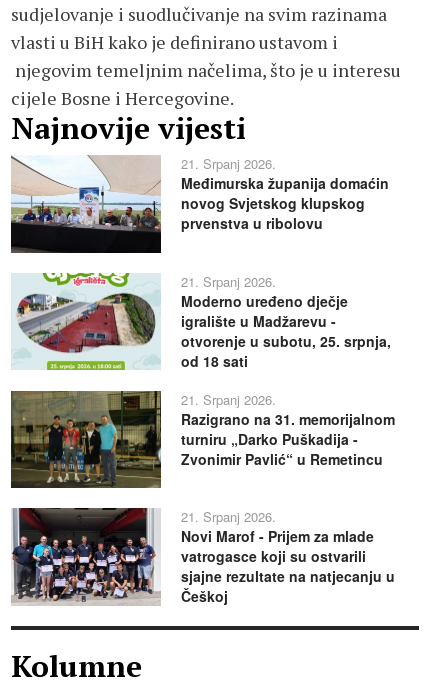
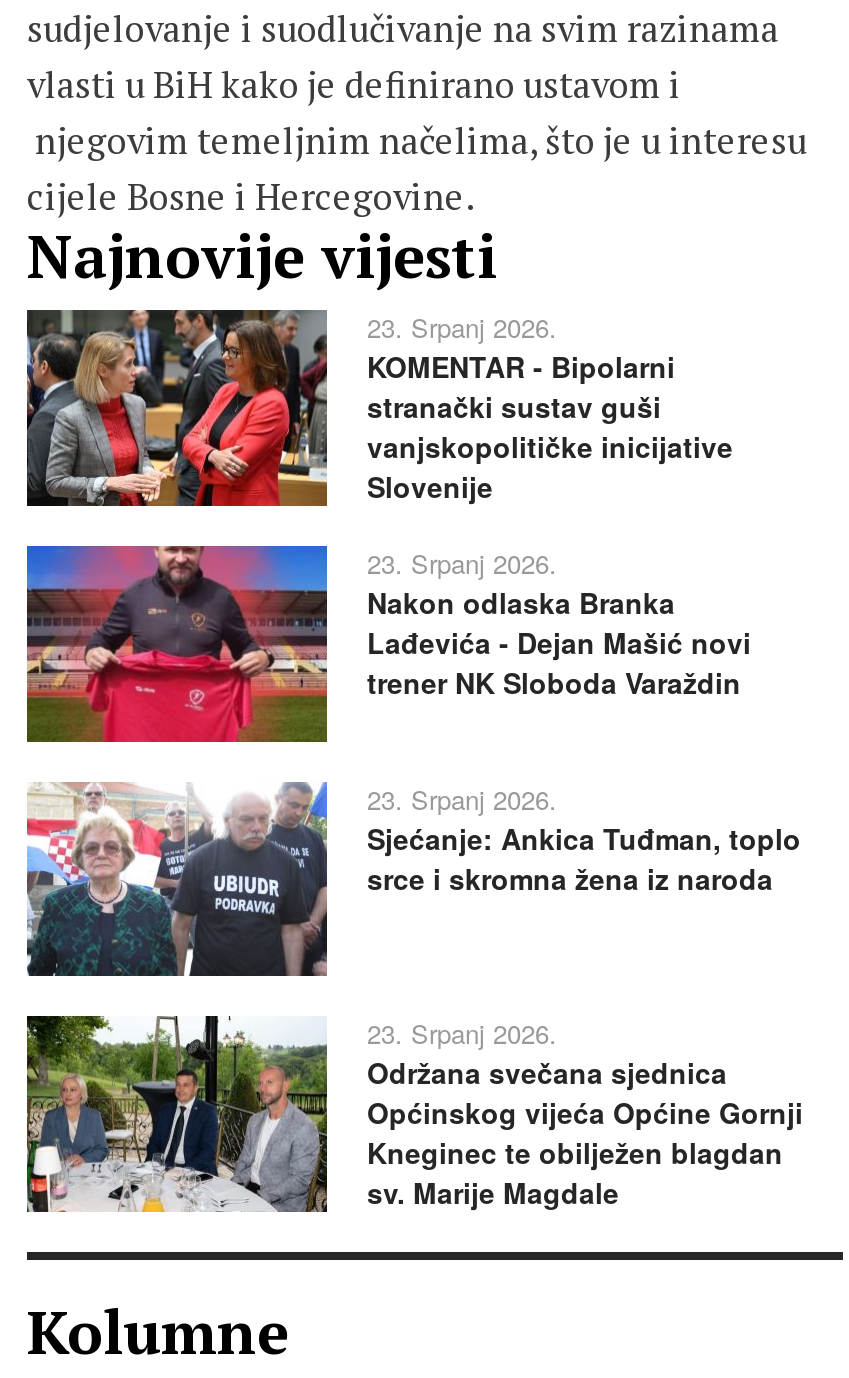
[11,154,389,254] [image] | 21. Srpanj 2026. | Međimurska županija domaćin | novog Svjetskog klupskog | prvenstva u ribolovu -> [25,308,733,508] [image] | 23. Srpanj 2026. | KOMENTAR - Bipolarni | stranački sustav guši | vanjskopolitičke inicijative | Slovenije
[11,272,391,371] [image] | 21. Srpanj 2026. | Moderno uređeno dječje | igralište u Madžarevu - | otvorenje u subotu, 25. srpnja, | od 18 sati -> [25,544,751,744] [image] | 23. Srpanj 2026. | Nakon odlaska Branka | Lađevića - Dejan Mašić novi | trener NK Sloboda Varaždin
[10,390,395,489] [image] | 21. Srpanj 2026. | Razigrano na 31. memorijalnom | turniru „Darko Puškadija - | Zvonimir Pavlić“ u Remetincu -> [25,779,801,978] [image] | 23. Srpanj 2026. | Sjećanje: Ankica Tuđman, toplo | srce i skromna žena iz naroda
[11,507,395,606] [image] | 21. Srpanj 2026. | Novi Marof - Prijem za mlade | vatrogasce koji su ostvarili | sjajne rezultate na natjecanju u | Češkoj -> [25,1014,803,1214] [image] | 23. Srpanj 2026. | Održana svečana sjednica | Općinskog vijeća Općine Gornji | Kneginec te obilježen blagdan | sv. Marije Magdale

